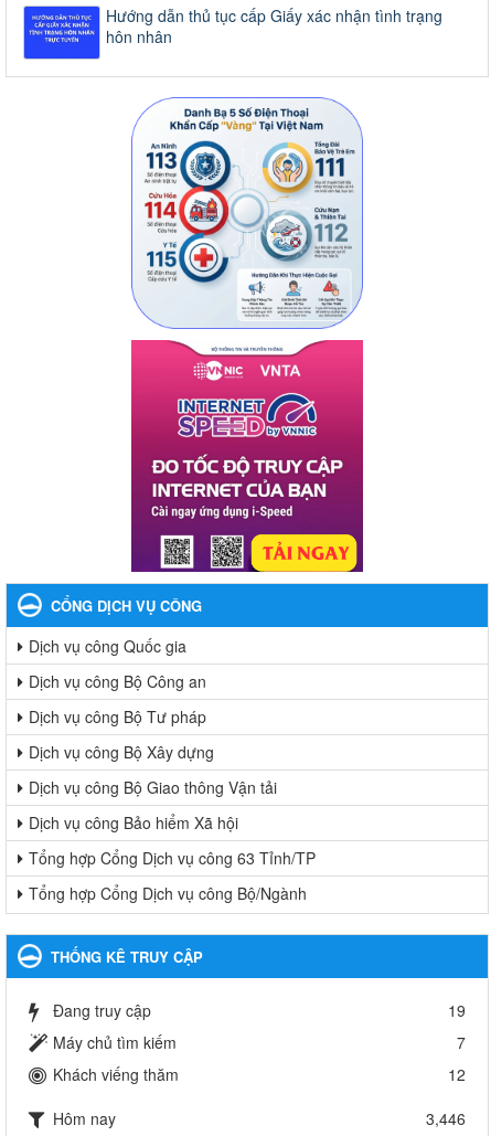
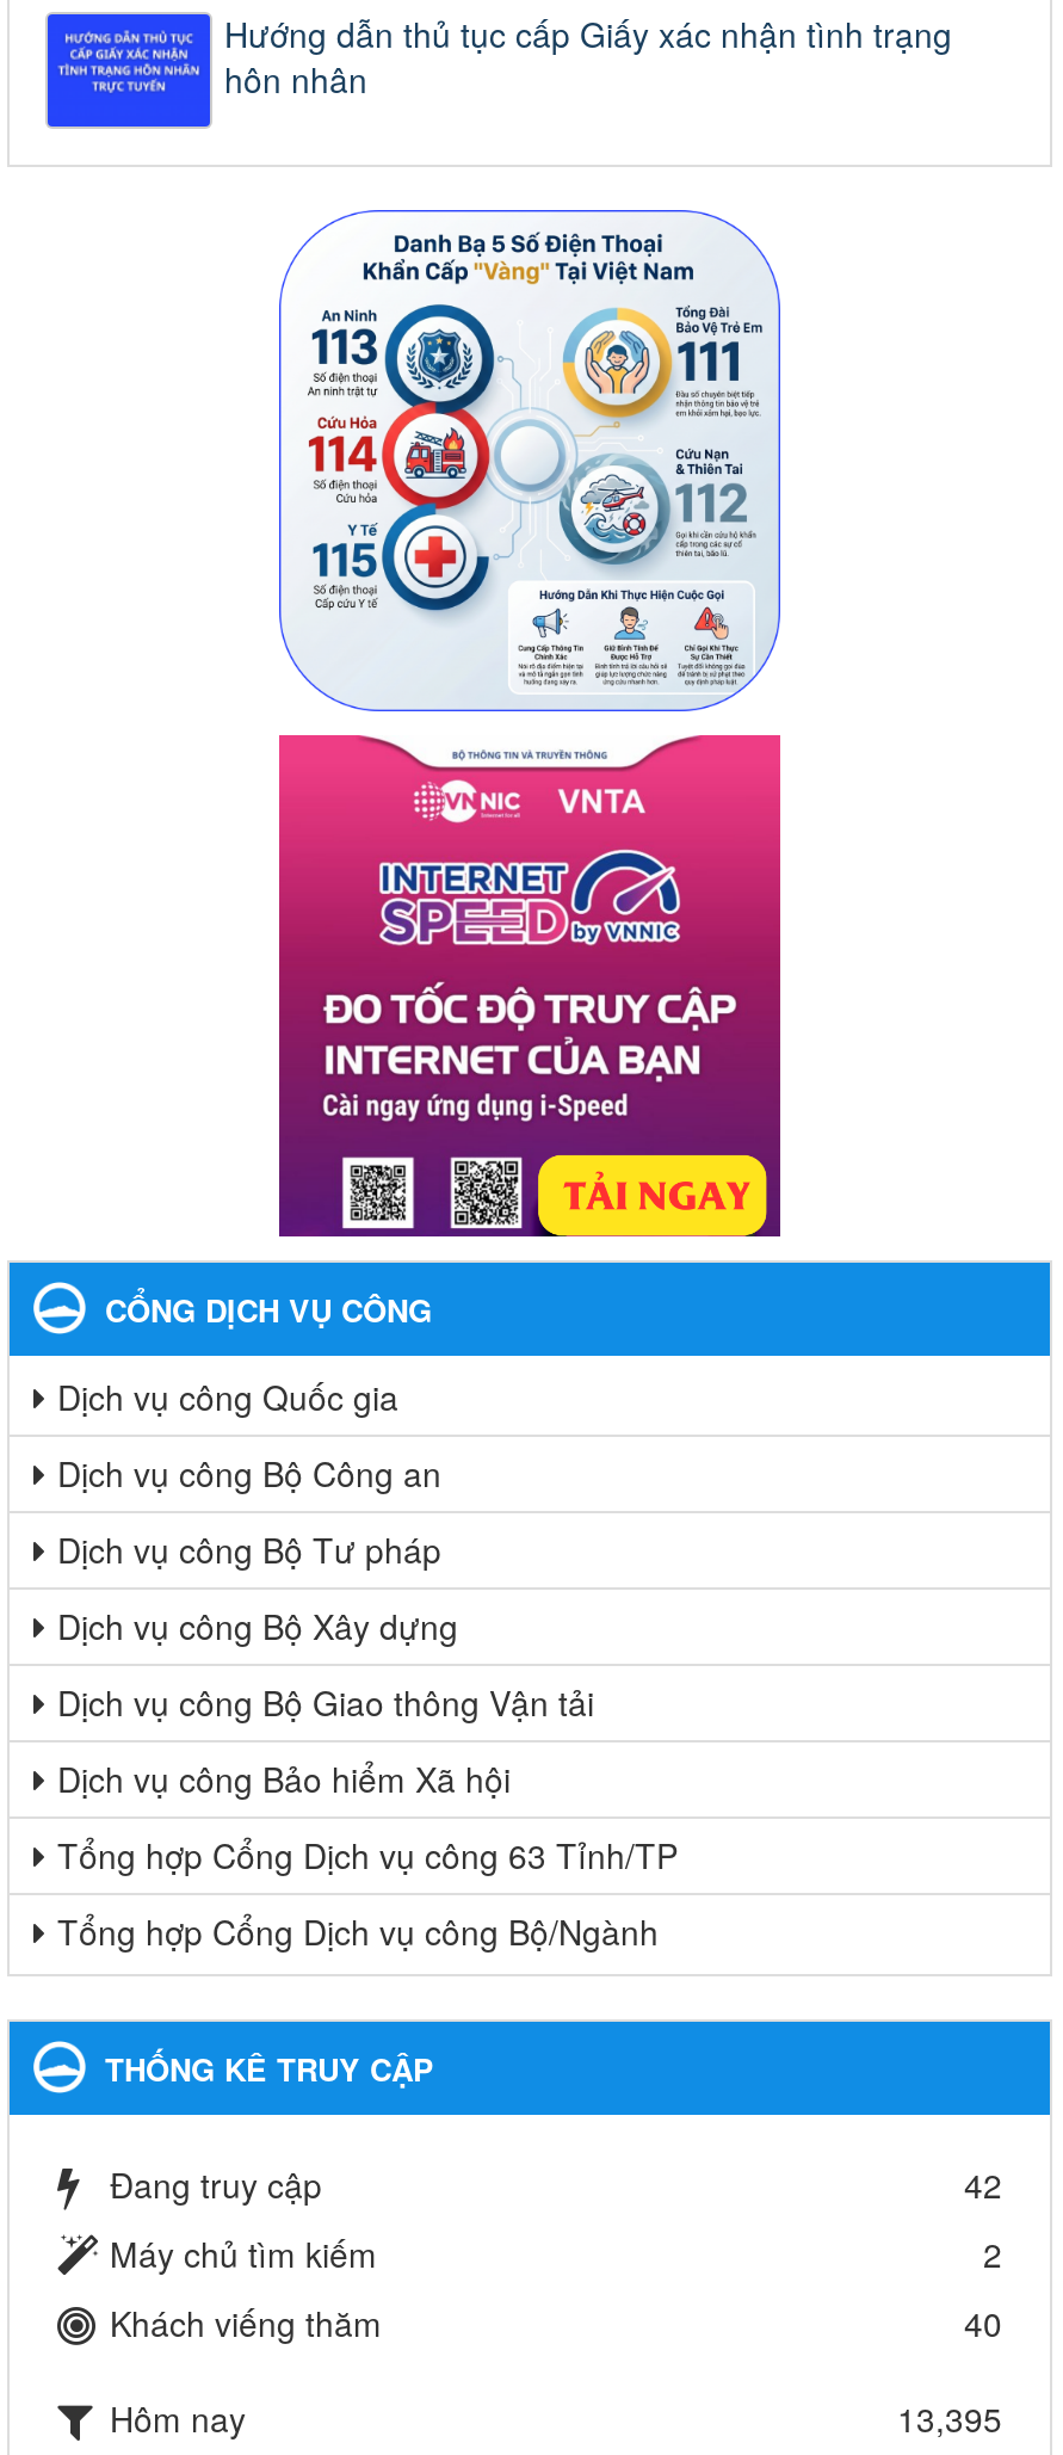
[448,999,466,1021] 19 -> [964,2161,1002,2208] 42
[457,1031,466,1053] 7 -> [983,2230,1002,2278] 2
[448,1063,466,1085] 12 -> [964,2299,1002,2347] 40
[426,1108,466,1130] 3,446 -> [897,2395,1002,2442] 13,395

